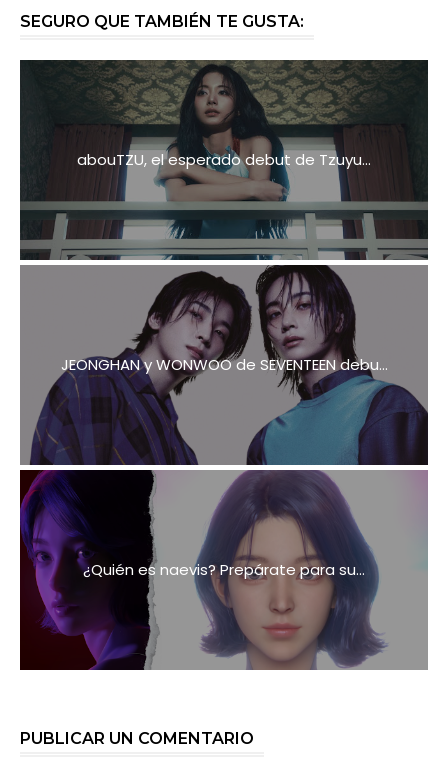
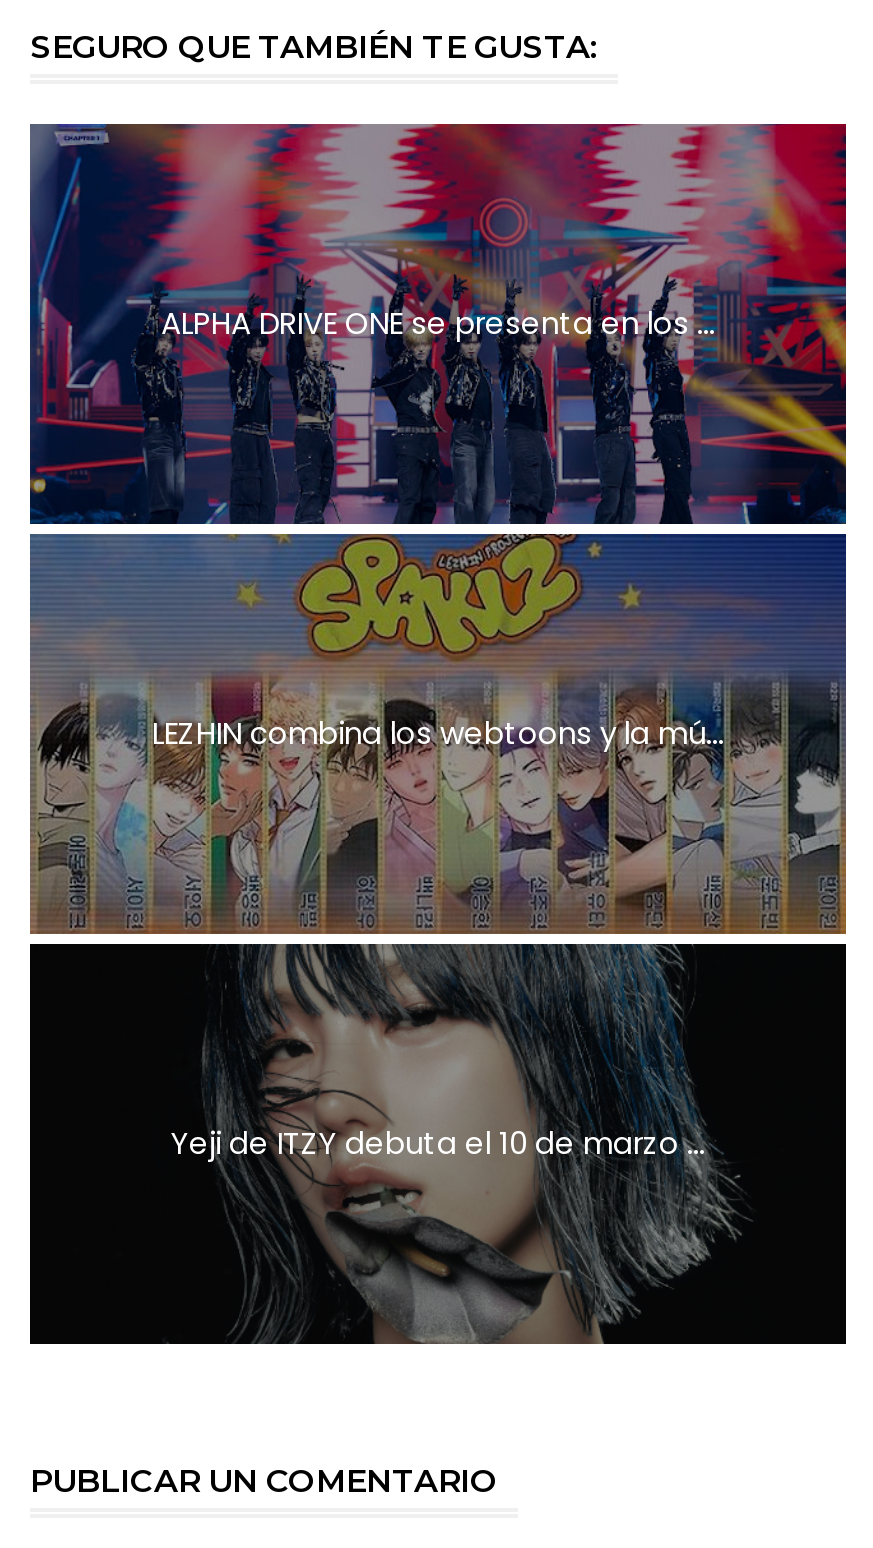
[19,59,429,671] [image] | abouTZU, el esperado debut de Tzuyu... -> [28,122,848,1346] [image] | ALPHA DRIVE ONE se presenta en los ...
[60,354,387,375] JEONGHAN y WONWOO de SEVENTEEN debu... -> [152,713,724,755] LEZHIN combina los webtoons y la mú...
[83,559,365,580] ¿Quién es naevis? Prepárate para su... -> [171,1123,705,1165] Yeji de ITZY debuta el 10 de marzo ...

